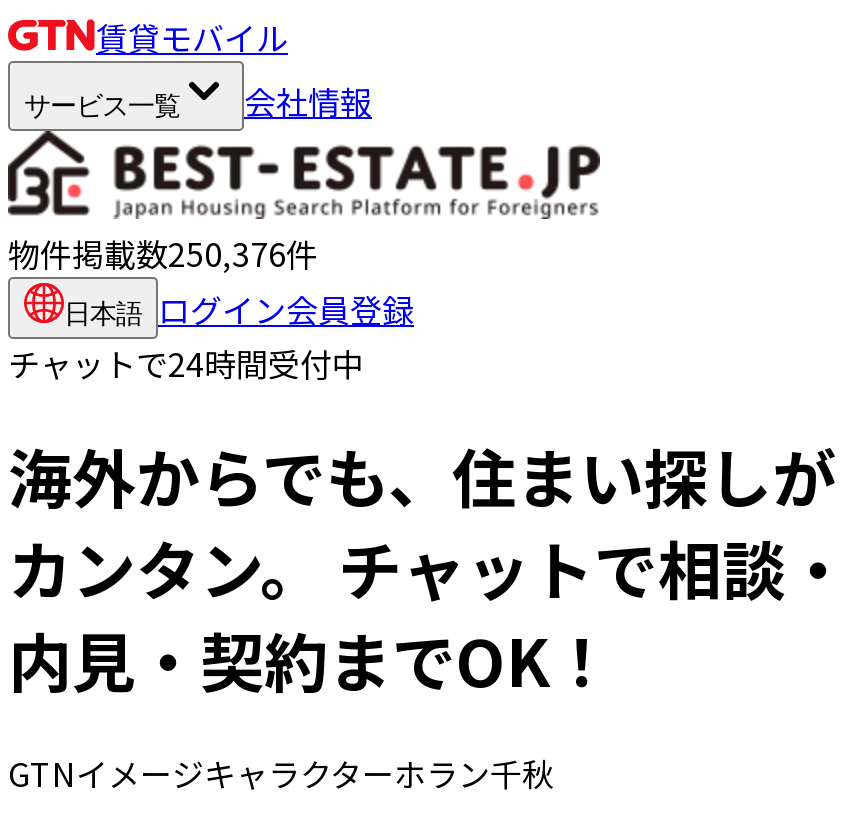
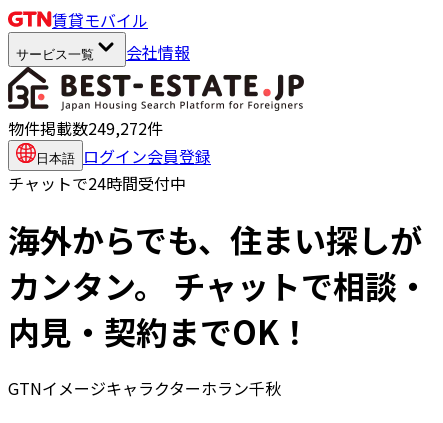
[8,229,318,277] 物件掲載数250,376件 -> [8,116,163,140] 物件掲載数249,272件

